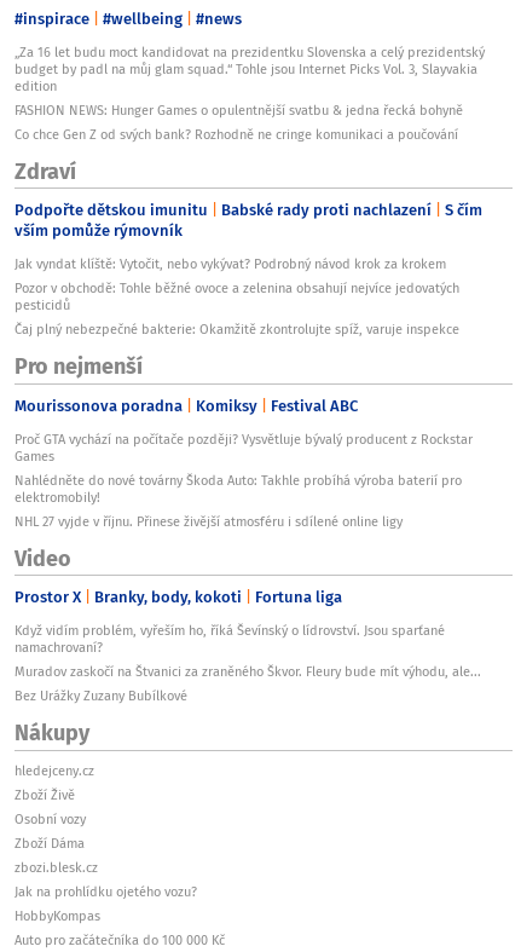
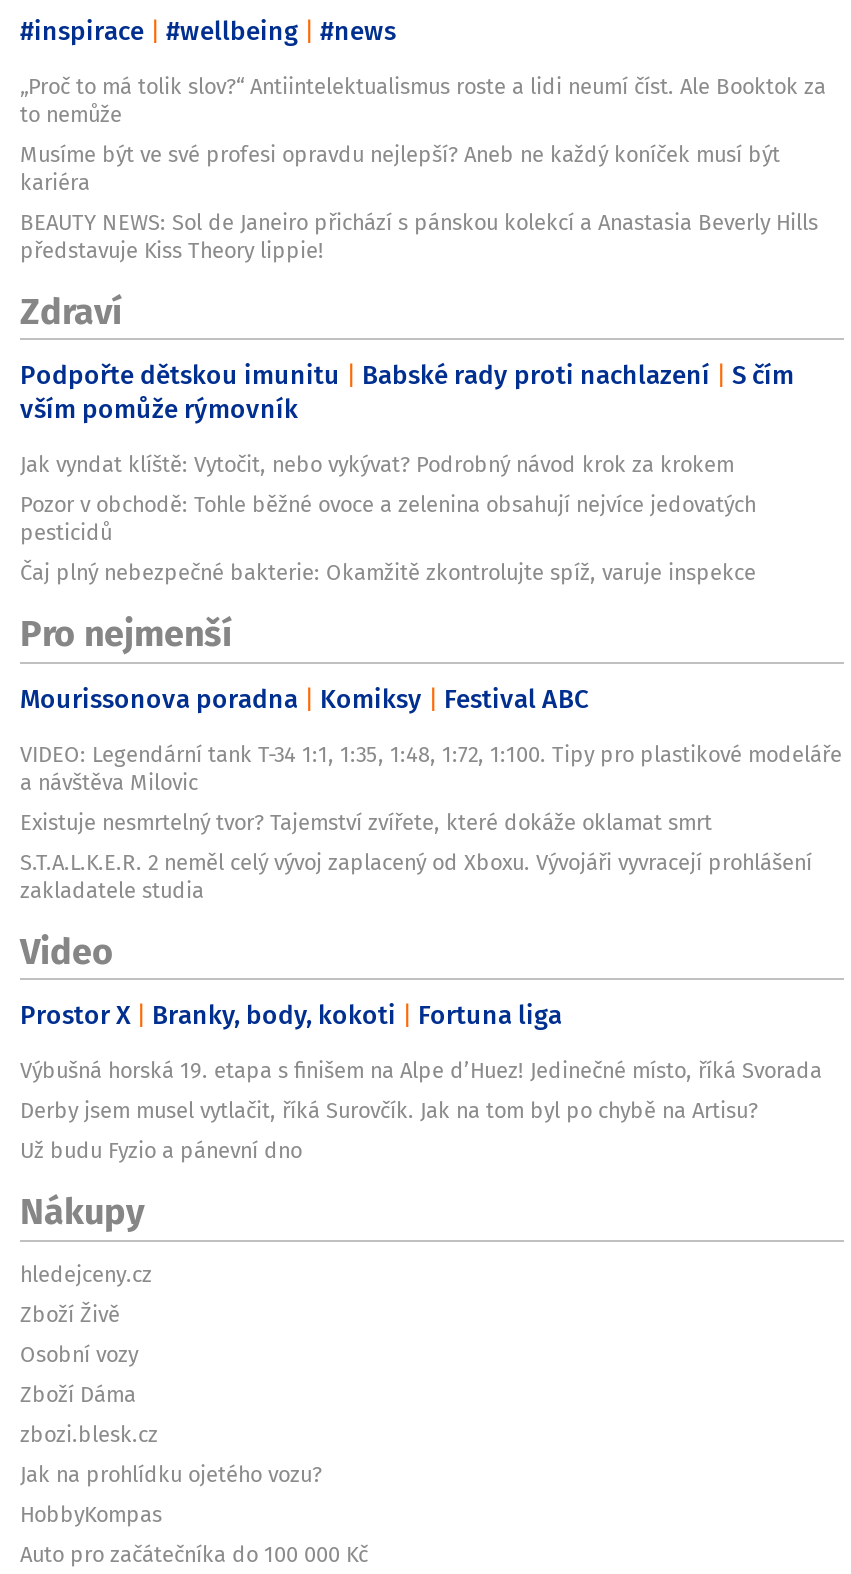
[15,42,485,143] „Za 16 let budu moct kandidovat na prezidentku Slovenska a celý prezidentský | budget by padl na můj glam squad.“ Tohle jsou Internet Picks Vol. 3, Slayvakia | edition | FASHION NEWS: Hunger Games o opulentnější svatbu & jedna řecká bohyně | Co chce Gen Z od svých bank? Rozhodně ne cringe komunikaci a poučování -> [20,69,826,265] „Proč to má tolik slov?“ Antiintelektualismus roste a lidi neumí číst. Ale Booktok za | to nemůže | Musíme být ve své profesi opravdu nejlepší? Aneb ne každý koníček musí být | kariéra | BEAUTY NEWS: Sol de Janeiro přichází s pánskou kolekcí a Anastasia Beverly Hills | představuje Kiss Theory lippie!
[15,429,473,531] Proč GTA vychází na počítače později? Vysvětluje bývalý producent z Rockstar | Games | Nahlédněte do nové továrny Škoda Auto: Takhle probíhá výroba baterií pro | elektromobily! | NHL 27 vyjde v říjnu. Přinese živější atmosféru i sdílené online ligy -> [20,737,842,905] VIDEO: Legendární tank T-34 1:1, 1:35, 1:48, 1:72, 1:100. Tipy pro plastikové modeláře | a návštěva Milovic | Existuje nesmrtelný tvor? Tajemství zvířete, které dokáže oklamat smrt | S.T.A.L.K.E.R. 2 neměl celý vývoj zaplacený od Xboxu. Vývojáři vyvracejí prohlášení | zakladatele studia
[15,621,481,705] Když vidím problém, vyřeším ho, říká Ševínský o lídrovství. Jsou sparťané | namachrovaní? | Muradov zaskočí na Štvanici za zraněného Škvor. Fleury bude mít výhodu, ale... | Bez Urážky Zuzany Bubílkové -> [20,1054,822,1166] Výbušná horská 19. etapa s finišem na Alpe d’Huez! Jedinečné místo, říká Svorada | Derby jsem musel vytlačit, říká Surovčík. Jak na tom byl po chybě na Artisu? | Už budu Fyzio a pánevní dno

